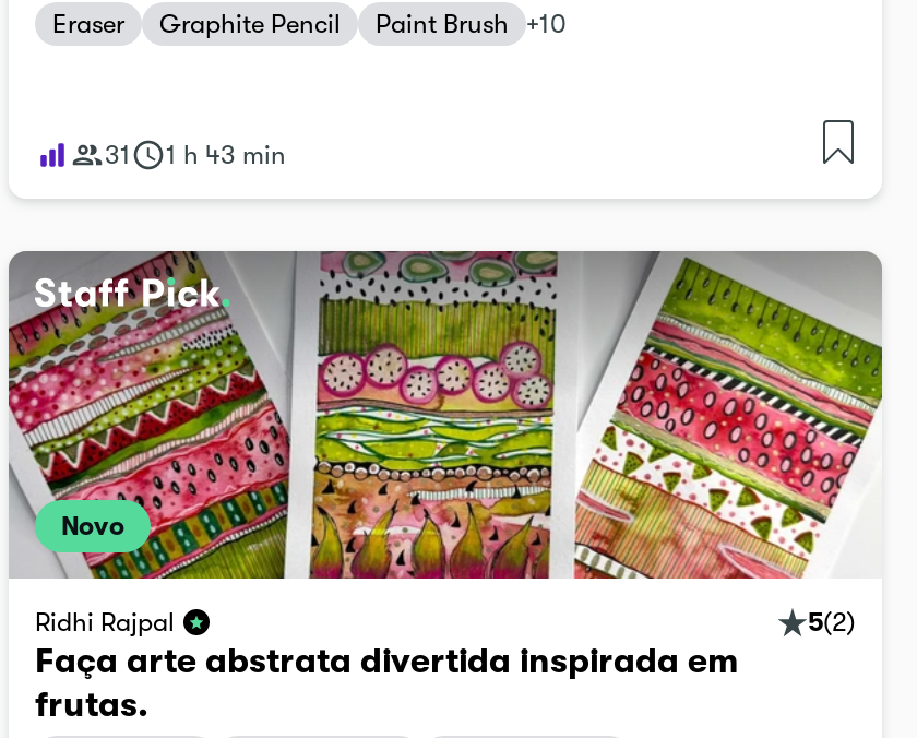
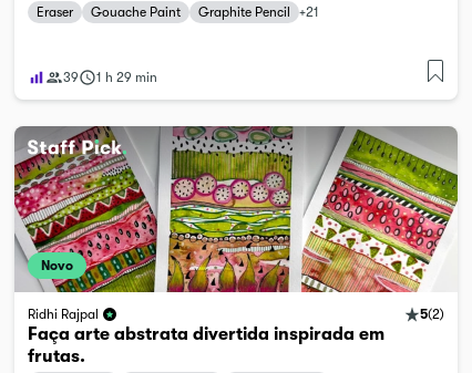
[159,9,565,39] Graphite Pencil | Paint Brush + 10 -> [91,4,319,20] Gouache Paint | Graphite Pencil + 21
[105,139,286,169] 31 | 1 h 43 min -> [63,69,157,85] 39 | 1 h 29 min

